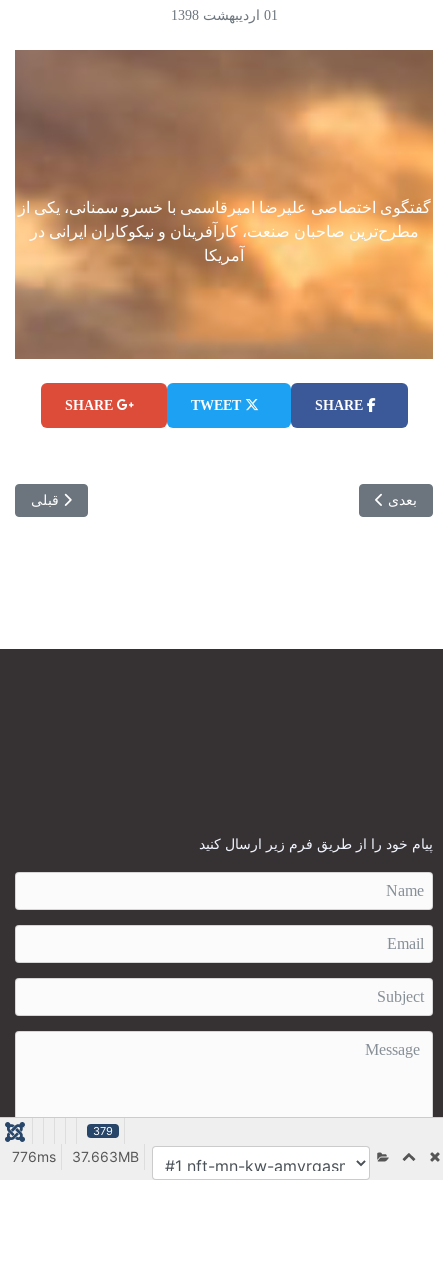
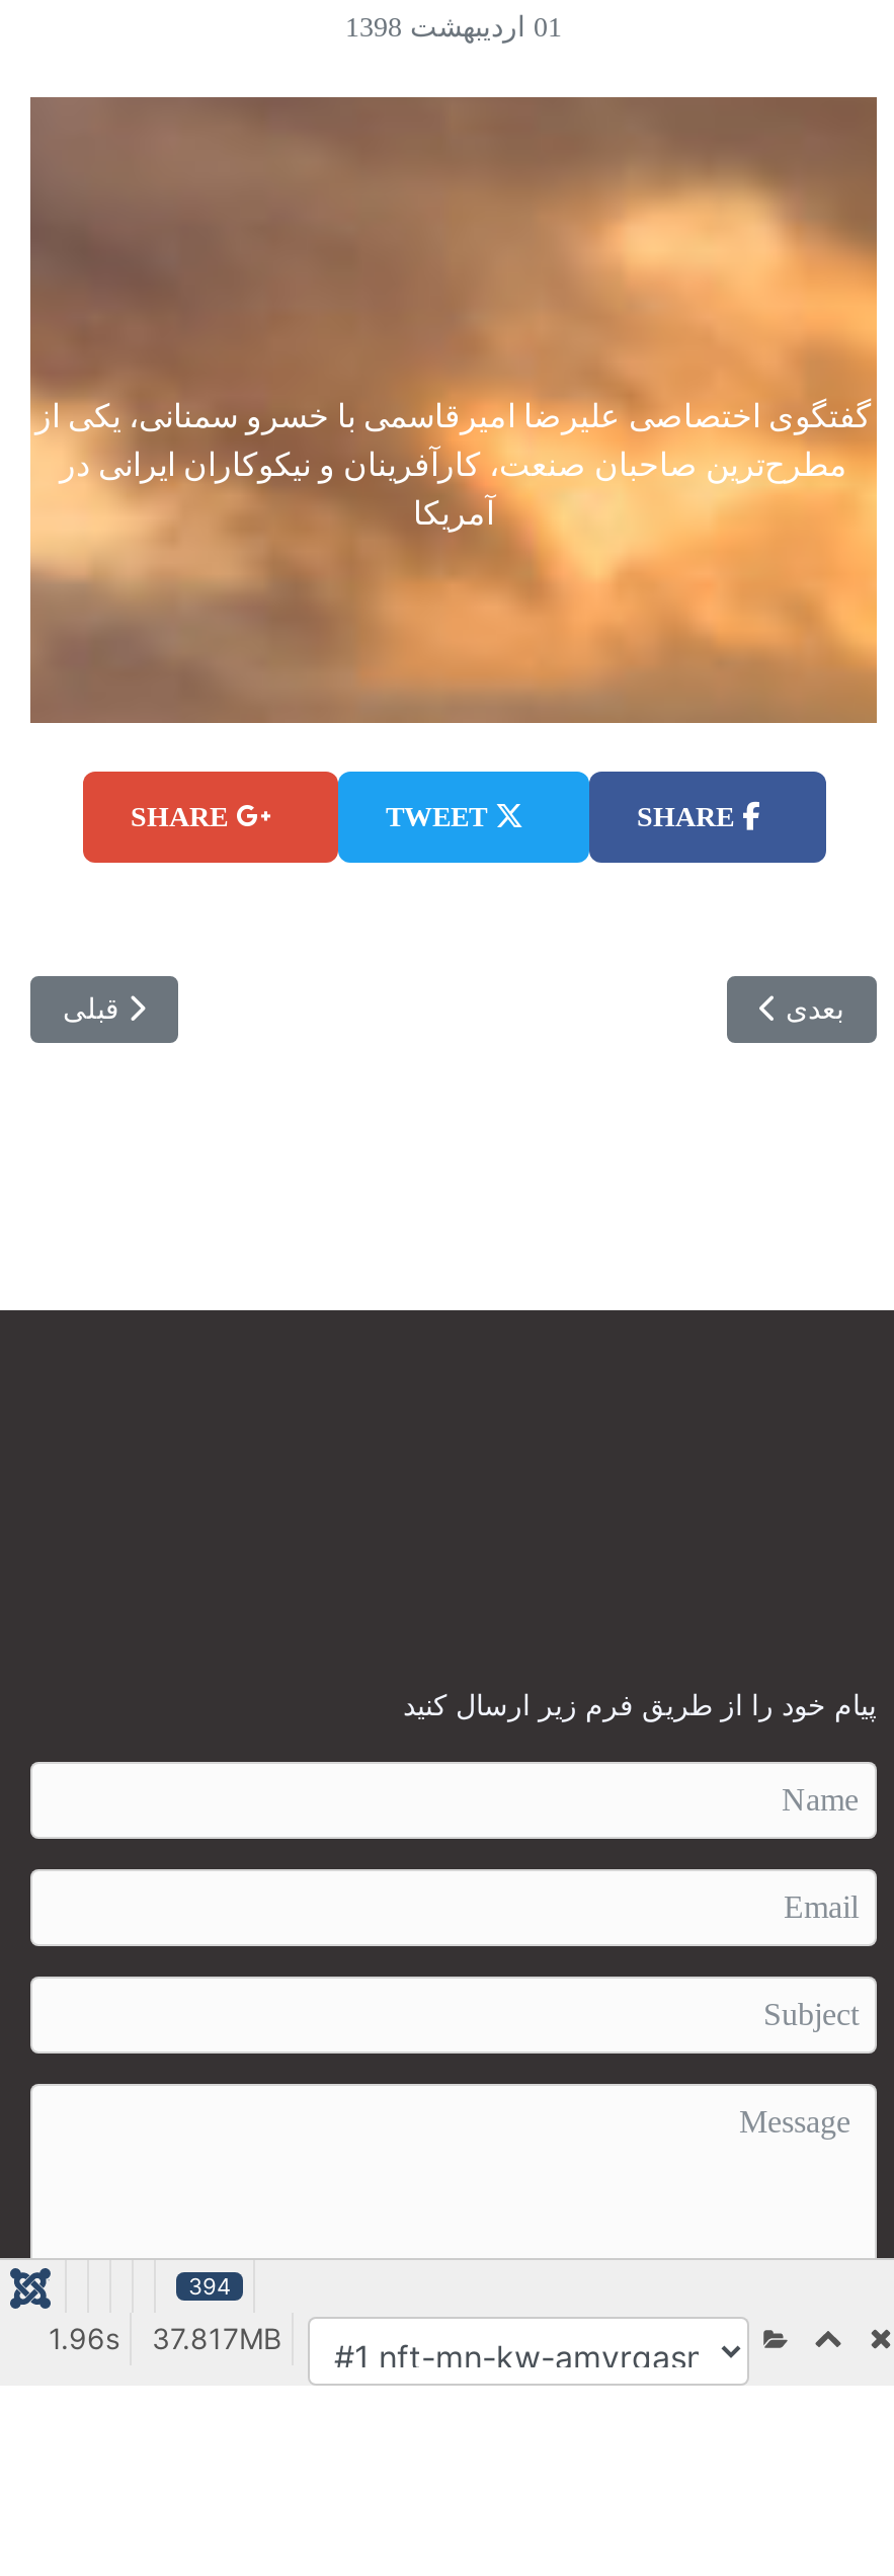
[93,1124,113,1138] 379 -> [188,2272,231,2301] 394
[12,1148,139,1165] 37.663MB | 776ms -> [49,2321,281,2355] 37.817MB | 1.96s

